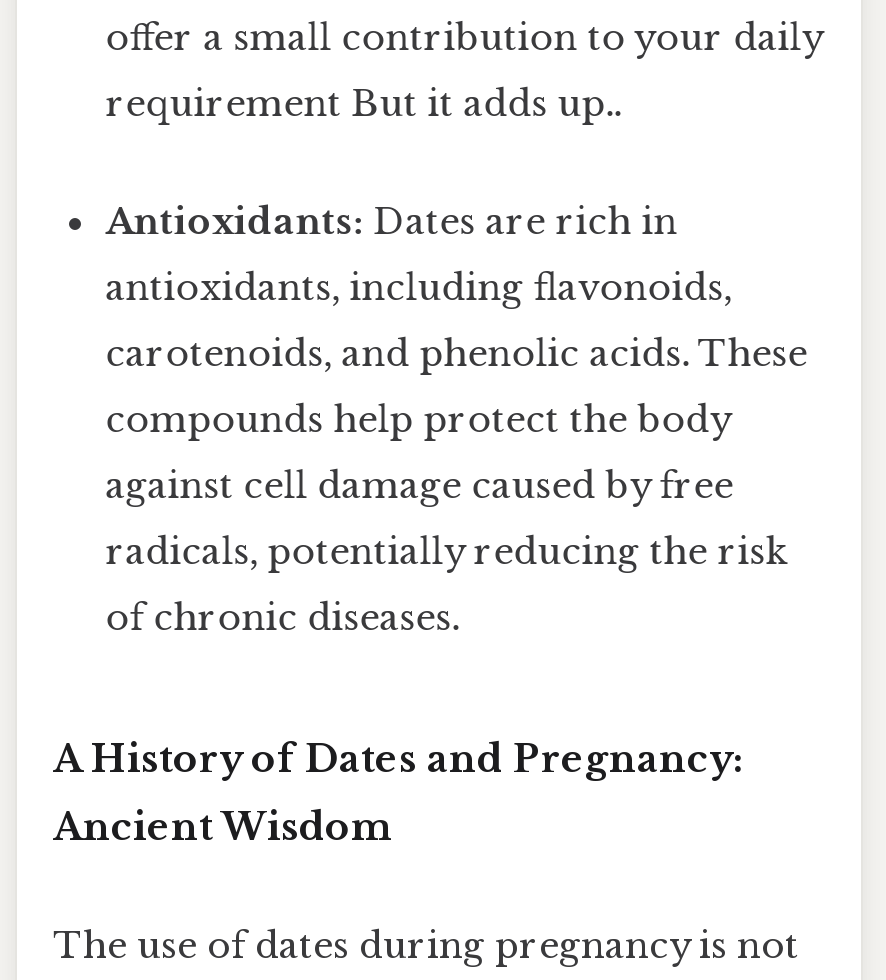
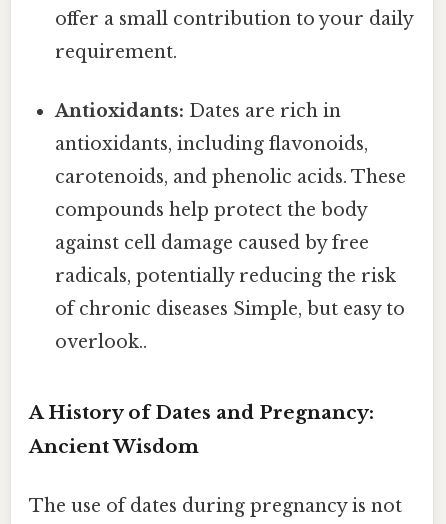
[105,82,621,126] requirement But it adds up.. -> [55,41,177,63] requirement.
[105,596,459,640] of chronic diseases. -> [55,298,405,353] of chronic diseases Simple, but easy to | overlook..

